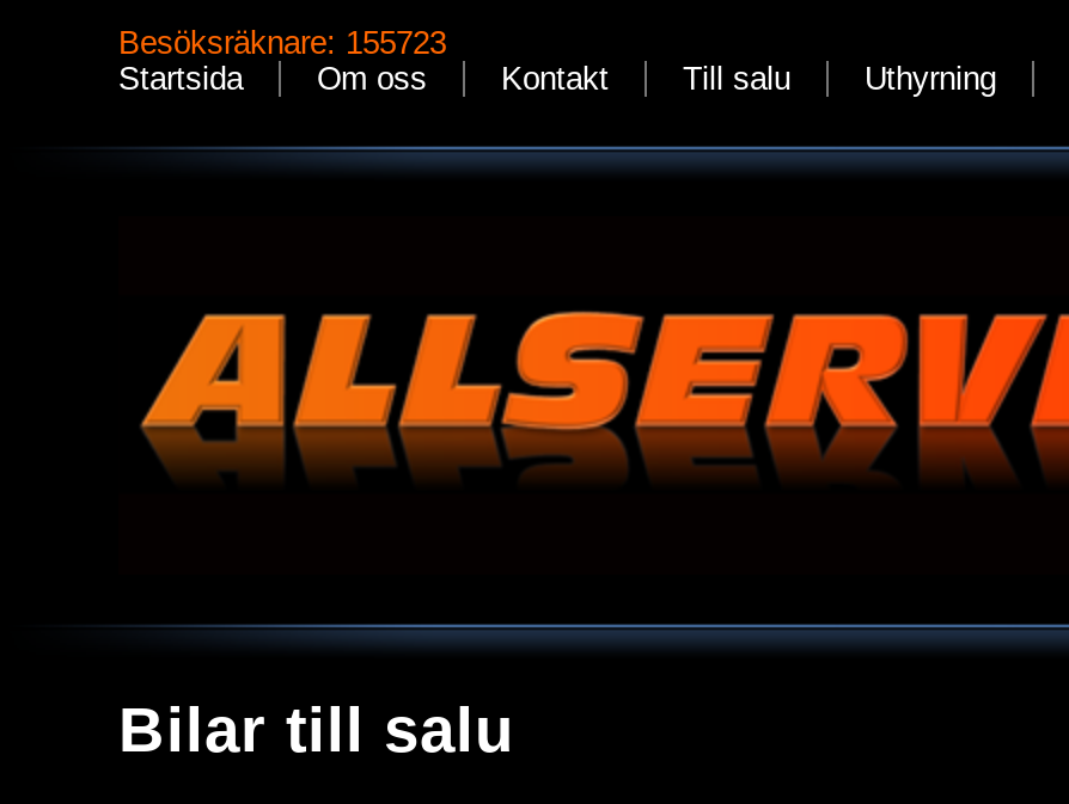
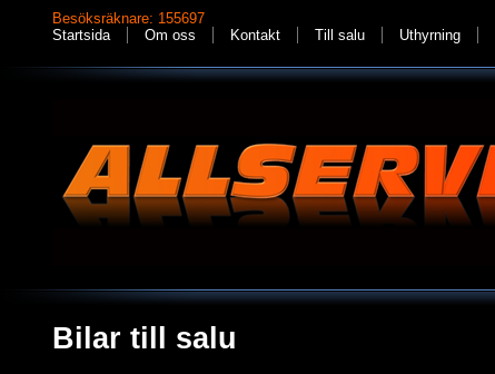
[118,25,446,61] Besöksräknare: 155723 -> [52,10,205,27] Besöksräknare: 155697

